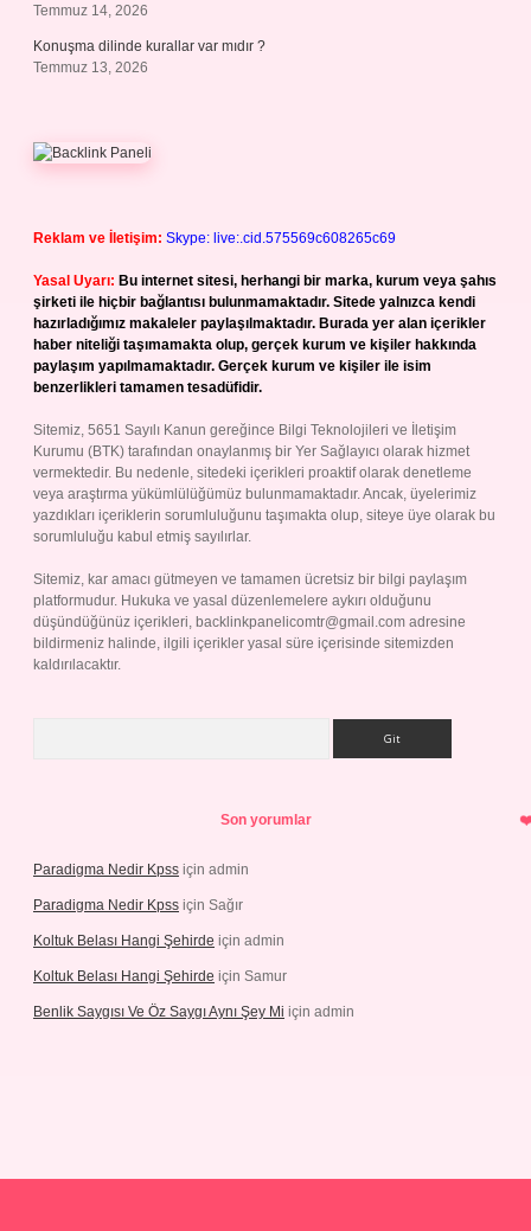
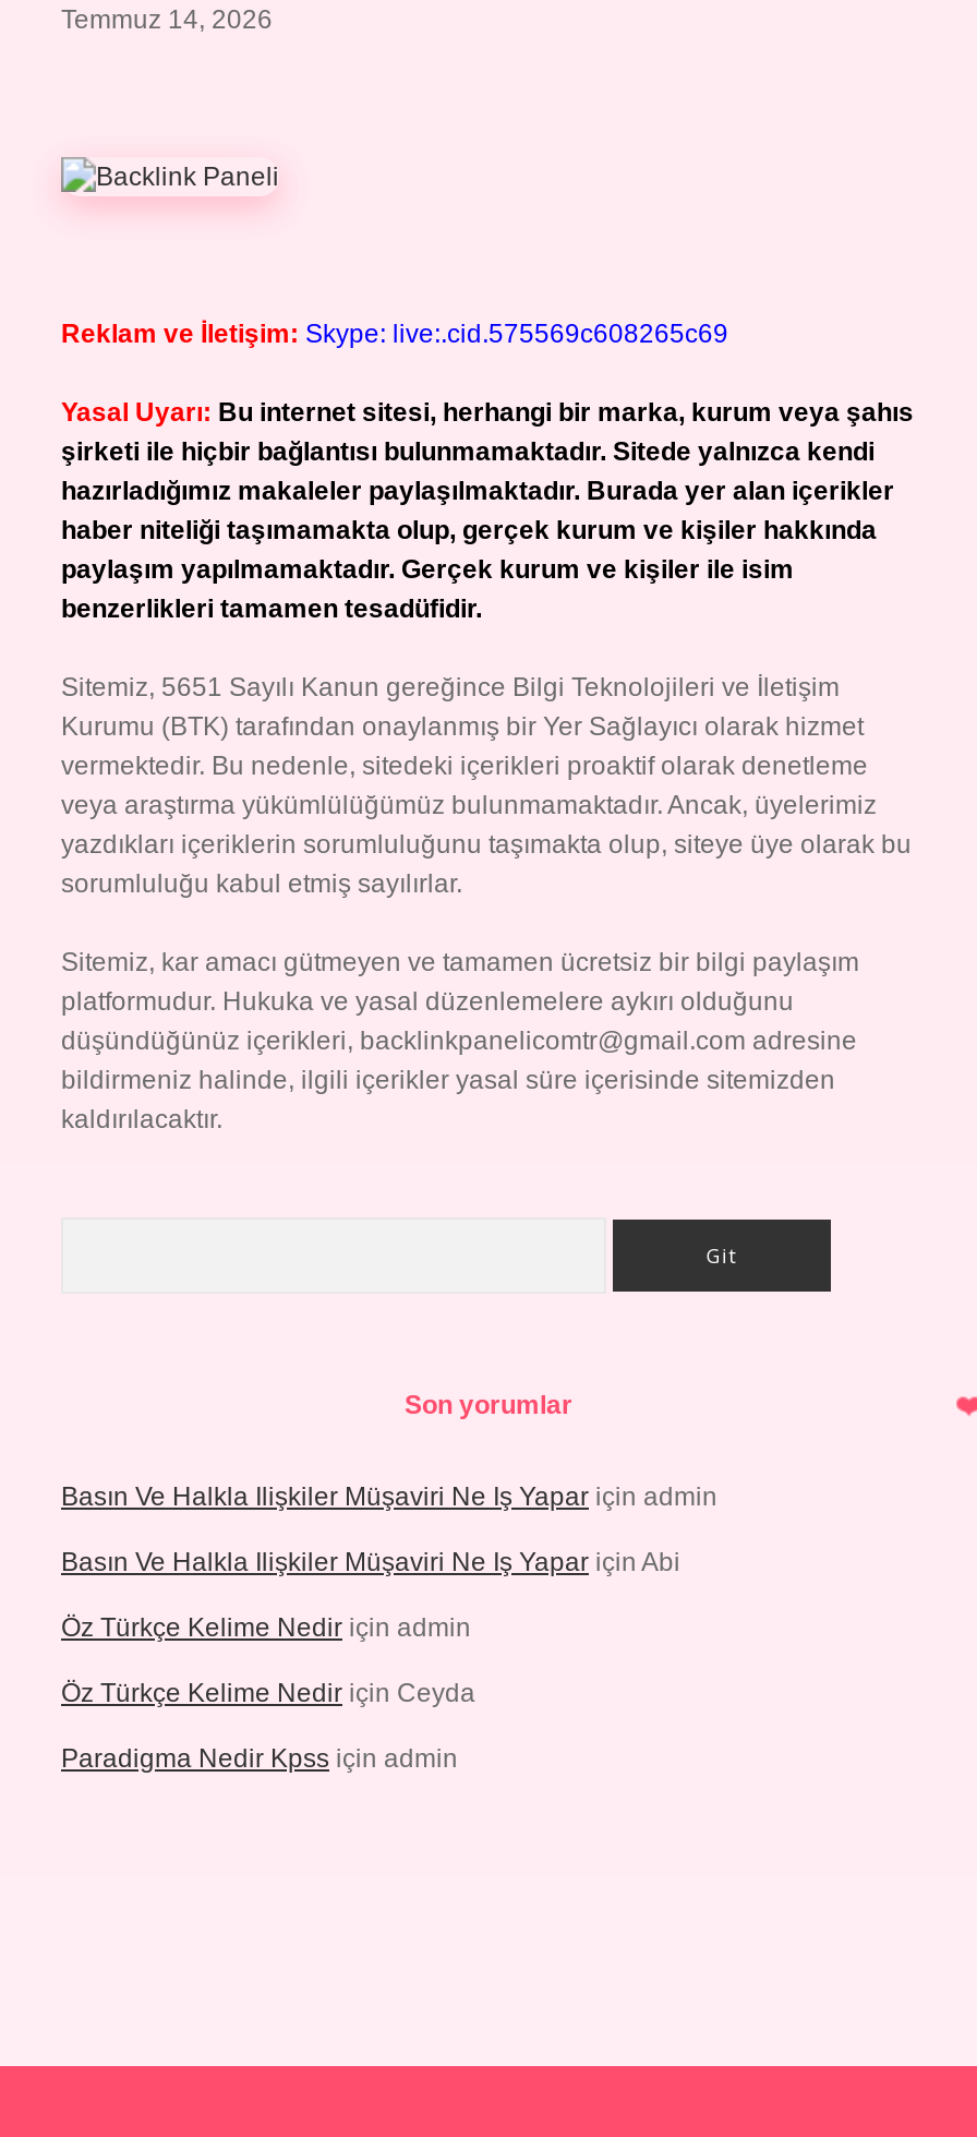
[33,38,265,76] Konuşma dilinde kurallar var mıdır ? | Temmuz 13, 2026 -> none
none -> [61,1481,717,1708] Basın Ve Halkla Ilişkiler Müşaviri Ne Iş Yapar için admin | Basın Ve Halkla Ilişkiler Müşaviri Ne Iş Yapar için Abi | Öz Türkçe Kelime Nedir için admin | Öz Türkçe Kelime Nedir için Ceyda
moved [33,861,249,878] -> [61,1743,458,1774]: Paradigma Nedir Kpss için admin
[33,897,354,1020] Paradigma Nedir Kpss için Sağır | Koltuk Belası Hangi Şehirde için admin | Koltuk Belası Hangi Şehirde için Samur | Benlik Saygısı Ve Öz Saygı Aynı Şey Mi için admin -> none

